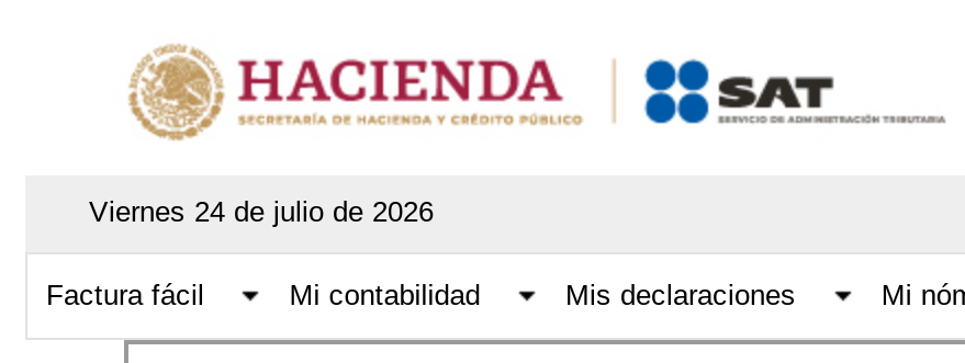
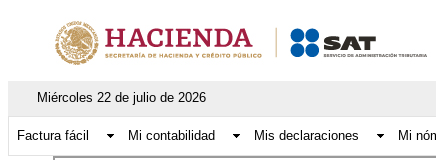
[89,195,434,228] Viernes 24 de julio de 2026 -> [37,90,206,105] Miércoles 22 de julio de 2026

